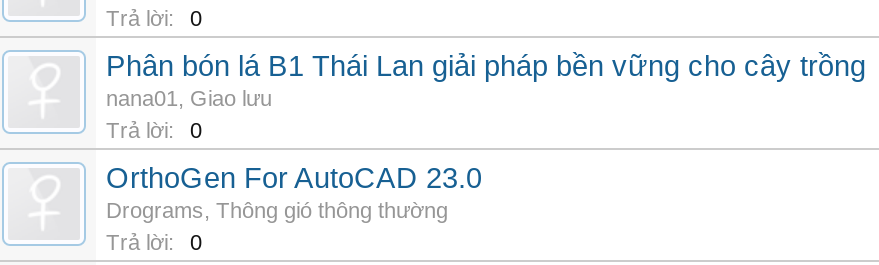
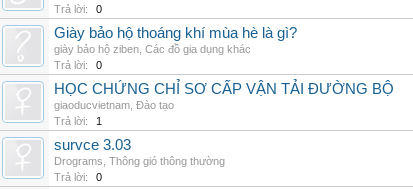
[106,50,866,110] Phân bón lá B1 Thái Lan giải pháp bền vững cho cây trồng | nana01, Giao lưu -> [54,25,297,55] Giày bảo hộ thoáng khí mùa hè là gì? | giày bảo hộ ziben, Các đồ gia dụng khác
[106,162,482,194] OrthoGen For AutoCAD 23.0 -> [54,81,394,153] HỌC CHỨNG CHỈ SƠ CẤP VẬN TẢI ĐƯỜNG BỘ | giaoducvietnam, Đào tạo | Trả lời: | 1 | survce 3.03

